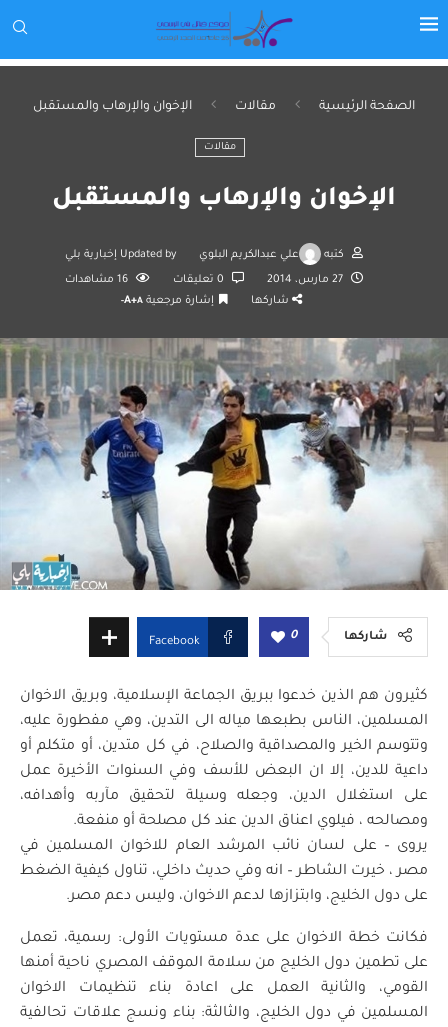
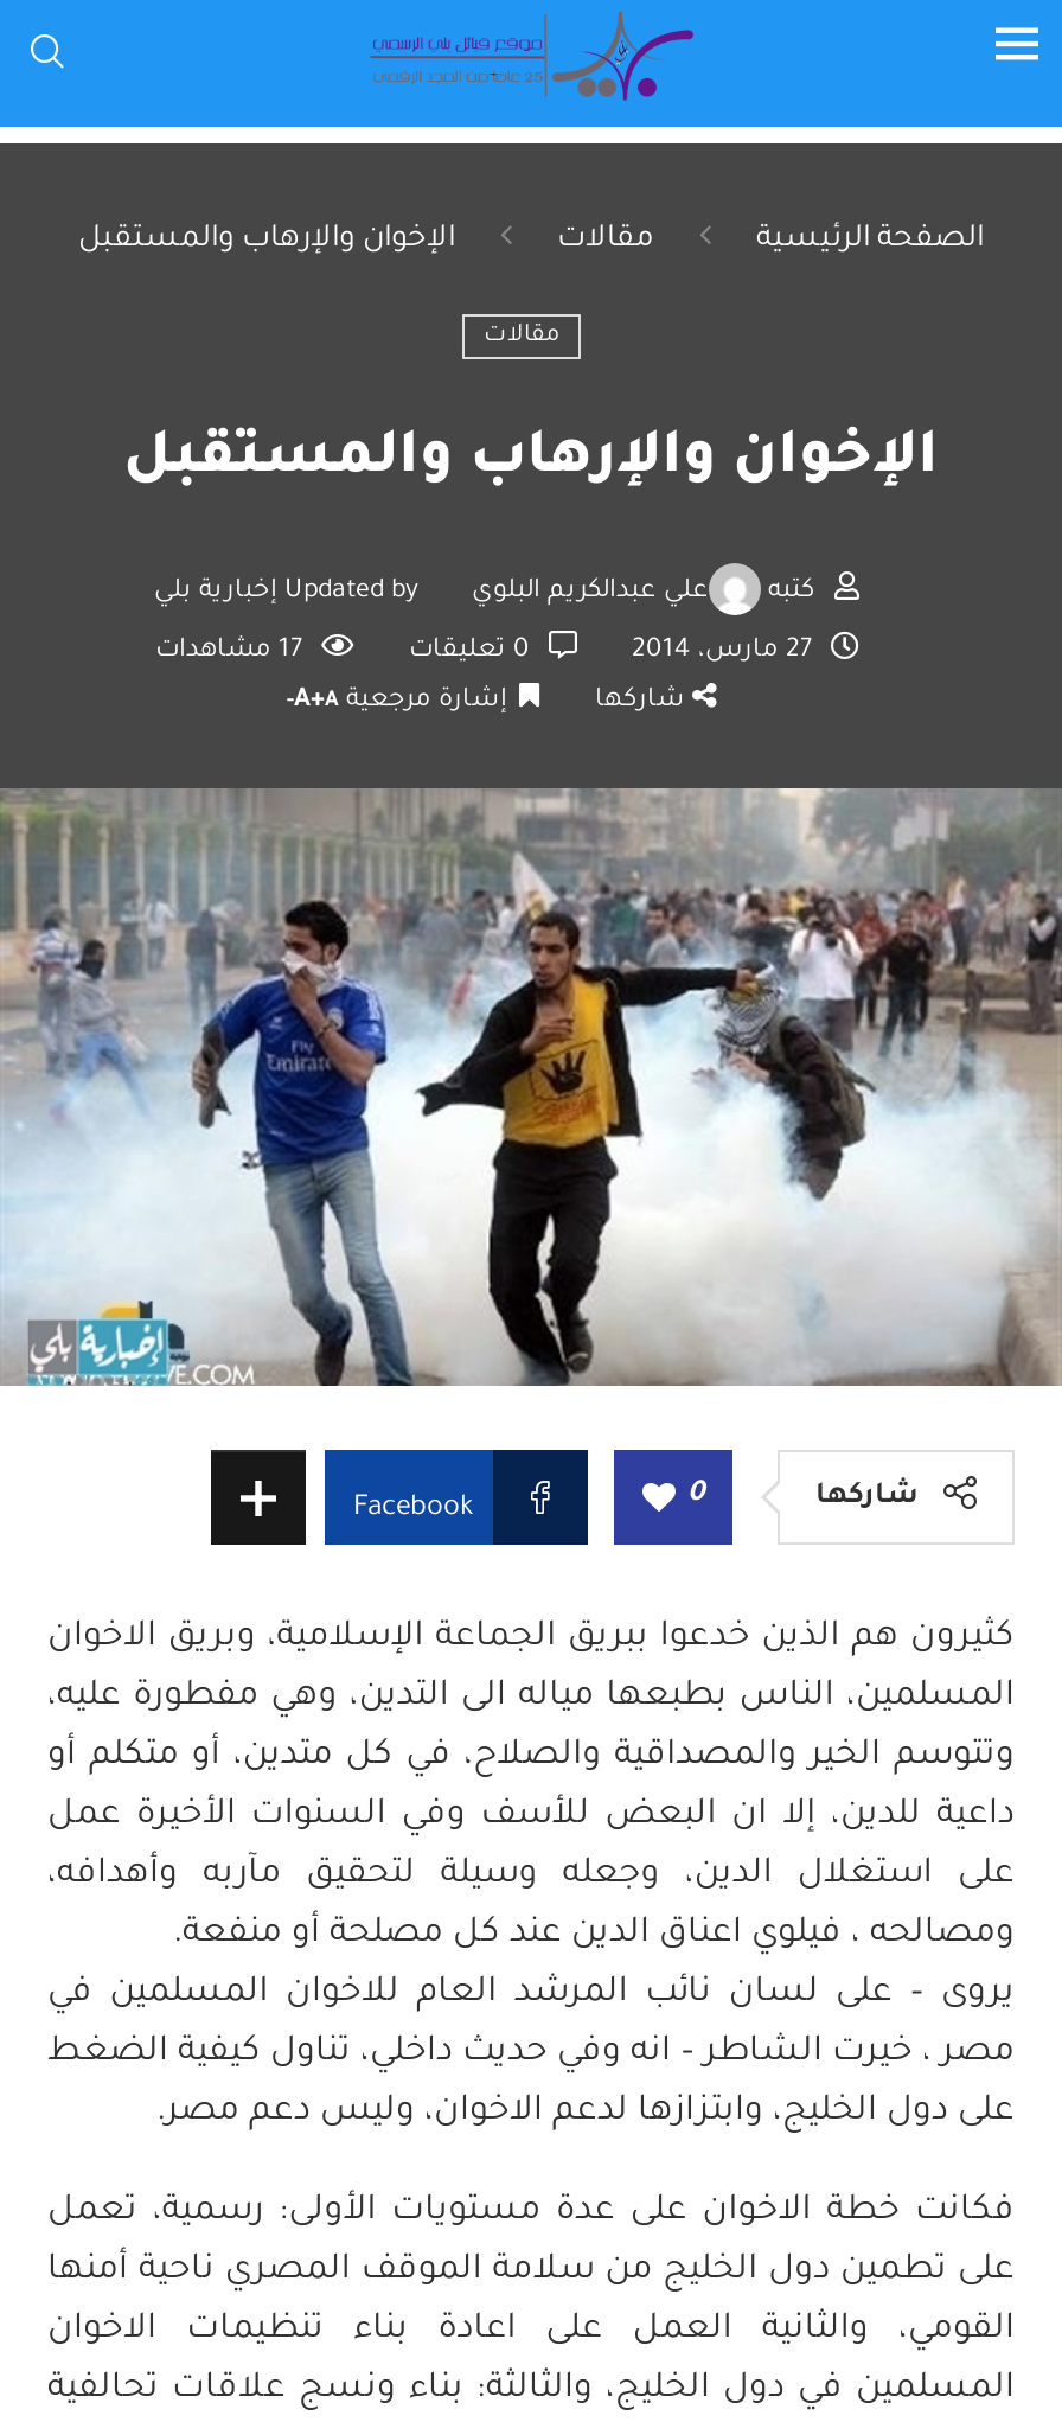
[65,274,128,286] 16 مشاهدات -> [155,637,302,666] 17 مشاهدات

